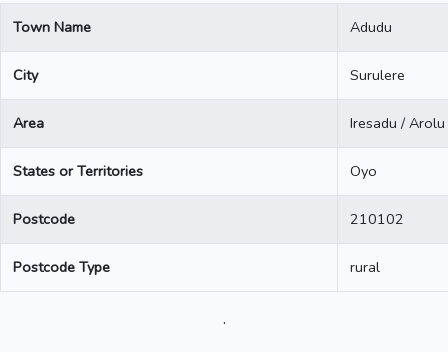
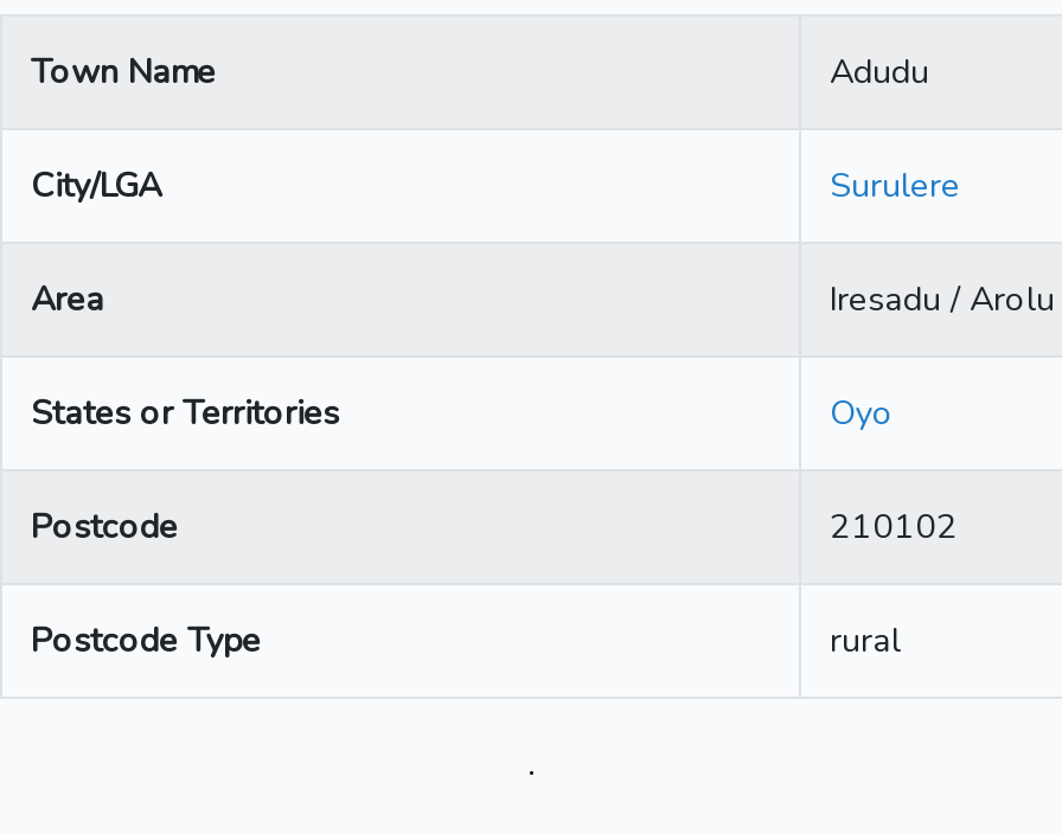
[13,65,38,85] City -> [31,162,161,209] City/LGA

